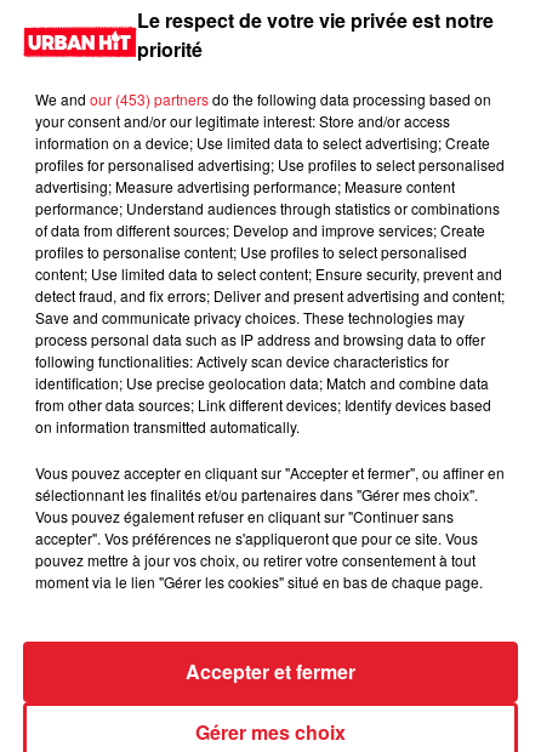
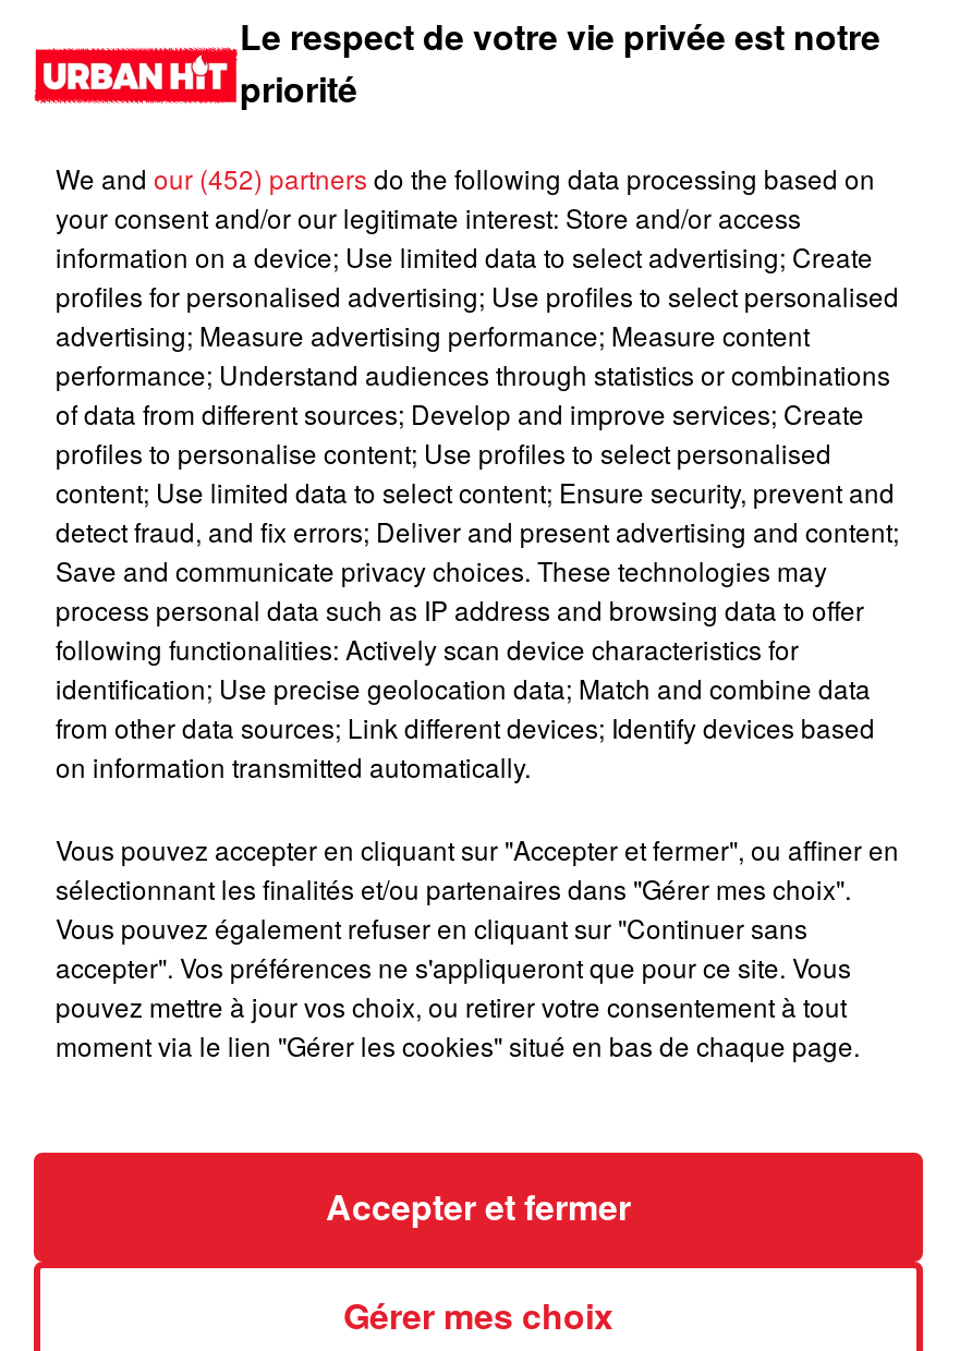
[35,88,491,109] We and our (453) partners do the following data processing based on -> [56,158,875,195] We and our (452) partners do the following data processing based on

